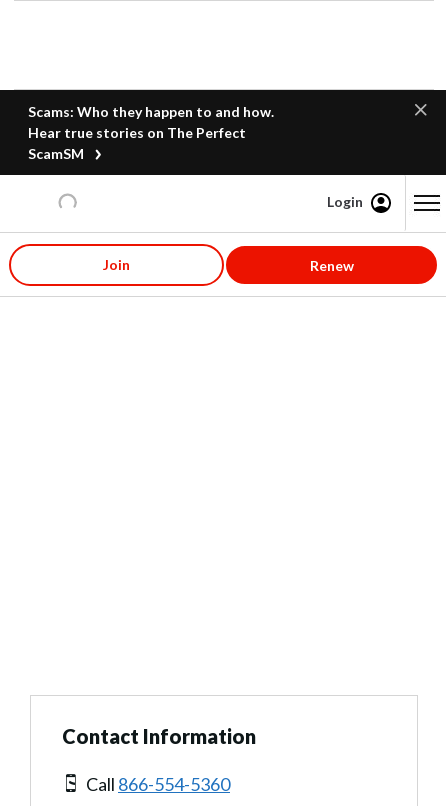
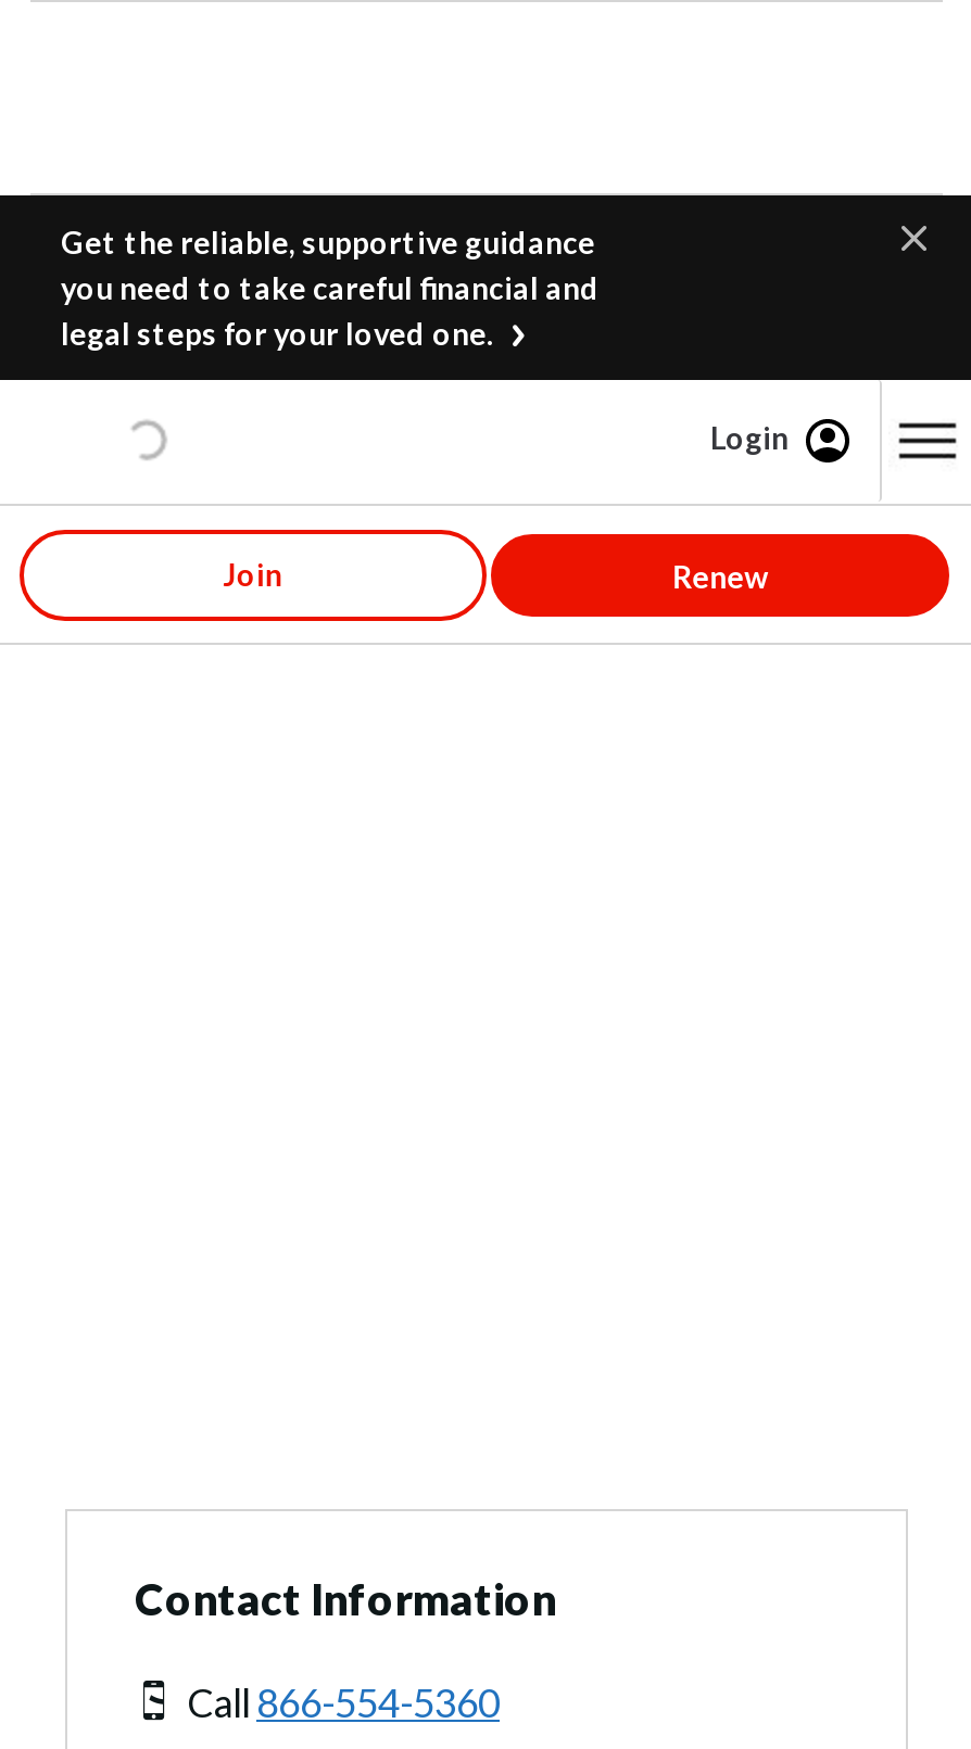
[28,103,274,162] Scams: Who they happen to and how. | Hear true stories on The Perfect | ScamSM -> [61,224,600,352] Get the reliable, supportive guidance | you need to take careful financial and | legal steps for your loved one.

